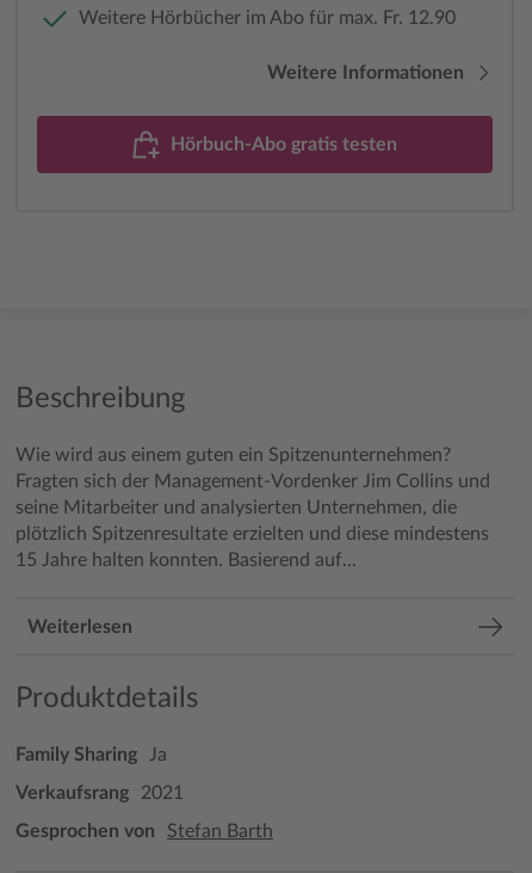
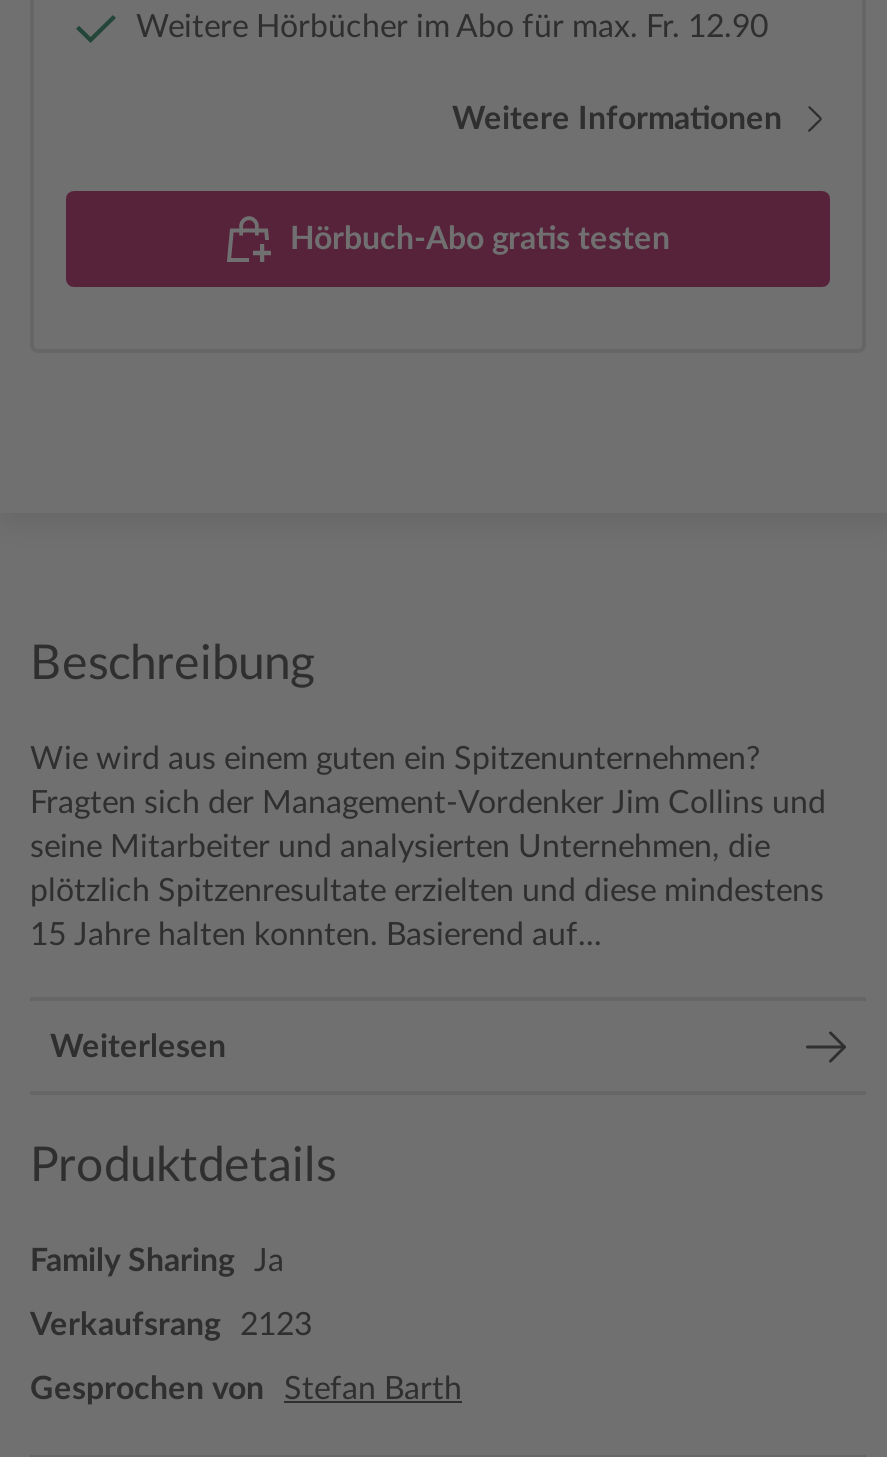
[16,784,184,803] Verkaufsrang 2021 -> [30,1310,312,1342] Verkaufsrang 2123

